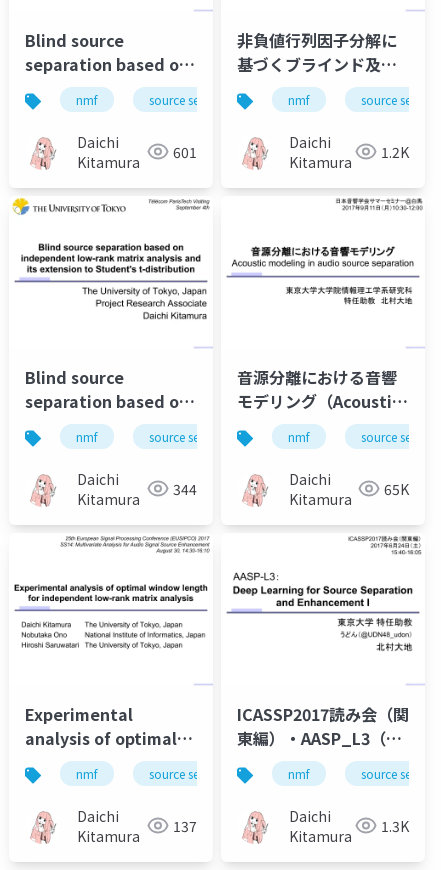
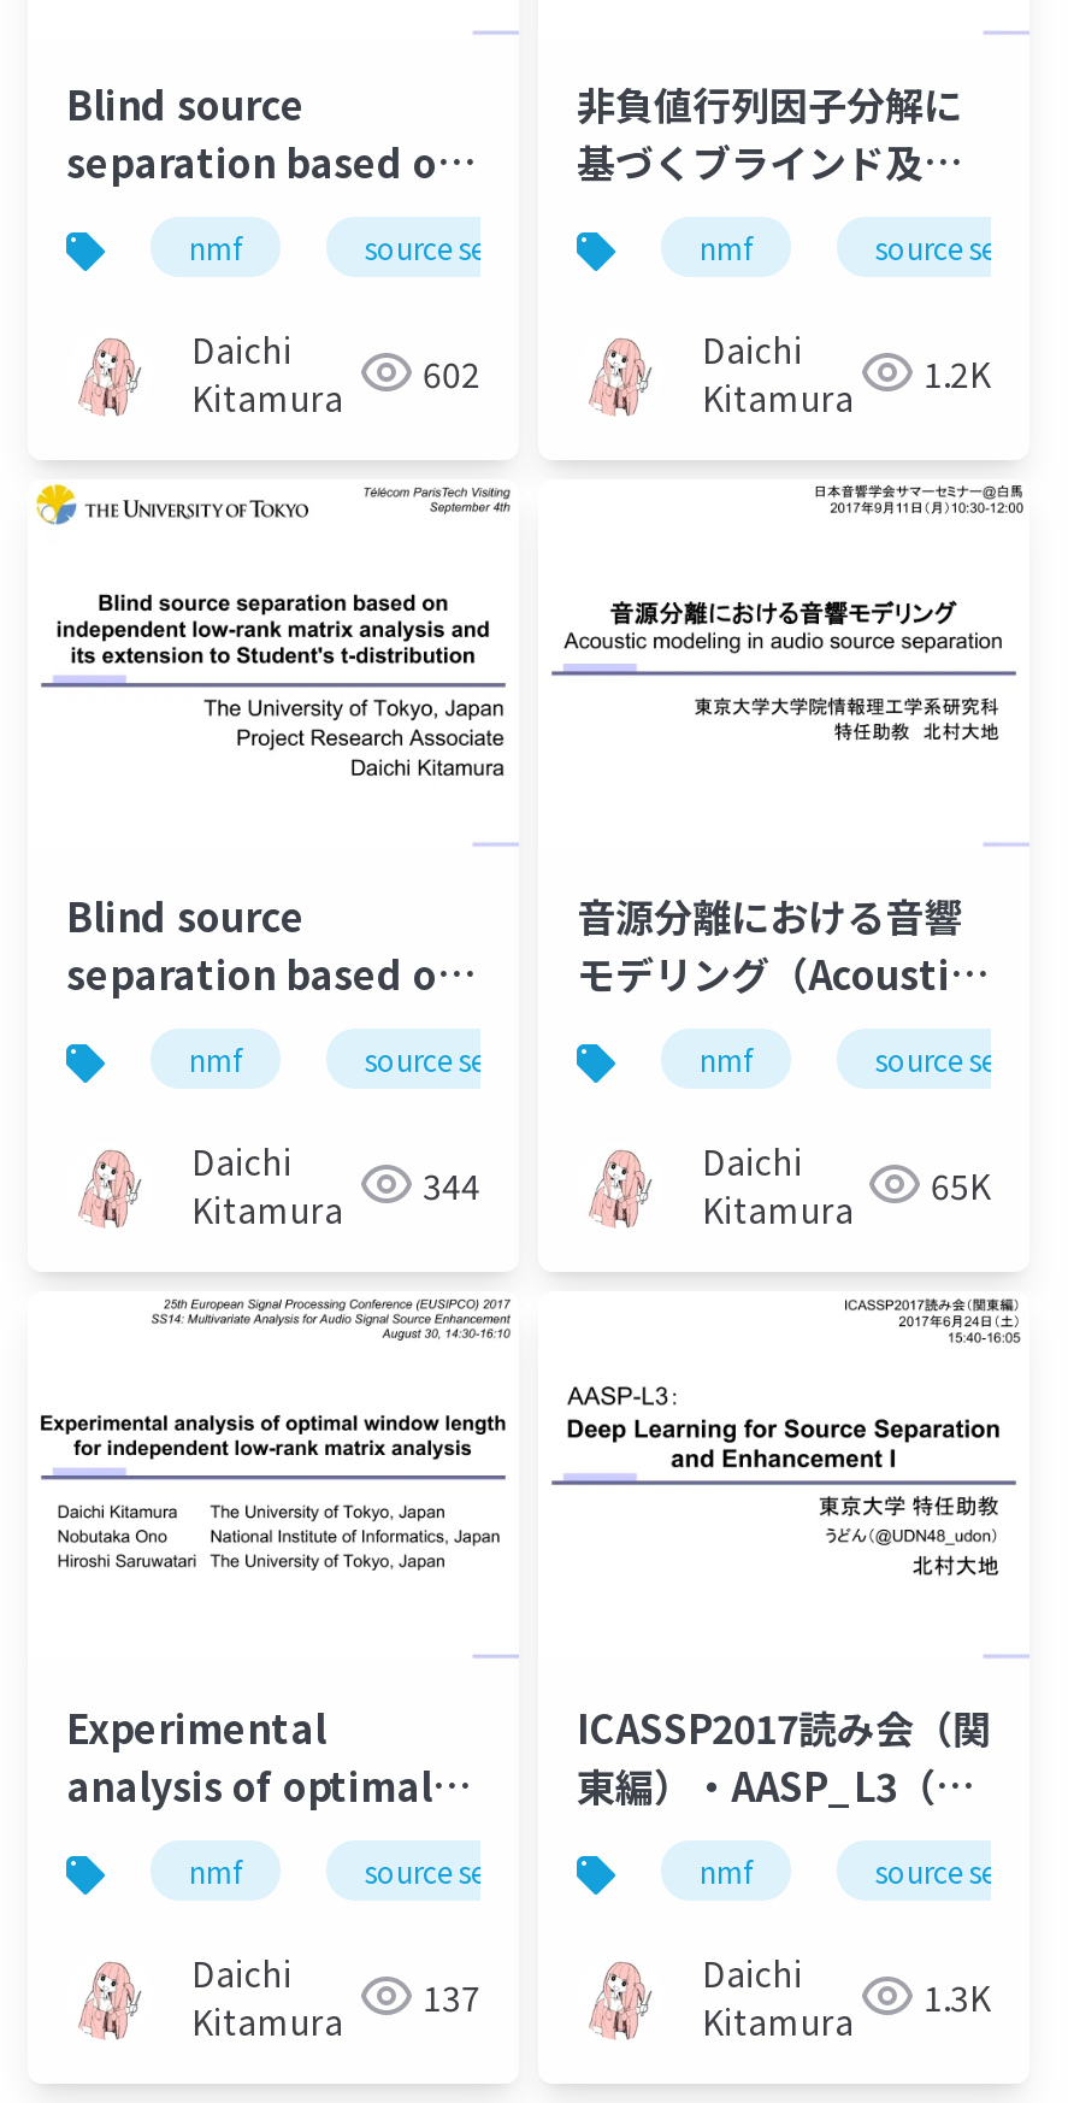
[77,141,197,171] Kitamura 601 -> [191,348,480,420] Kitamura 602

